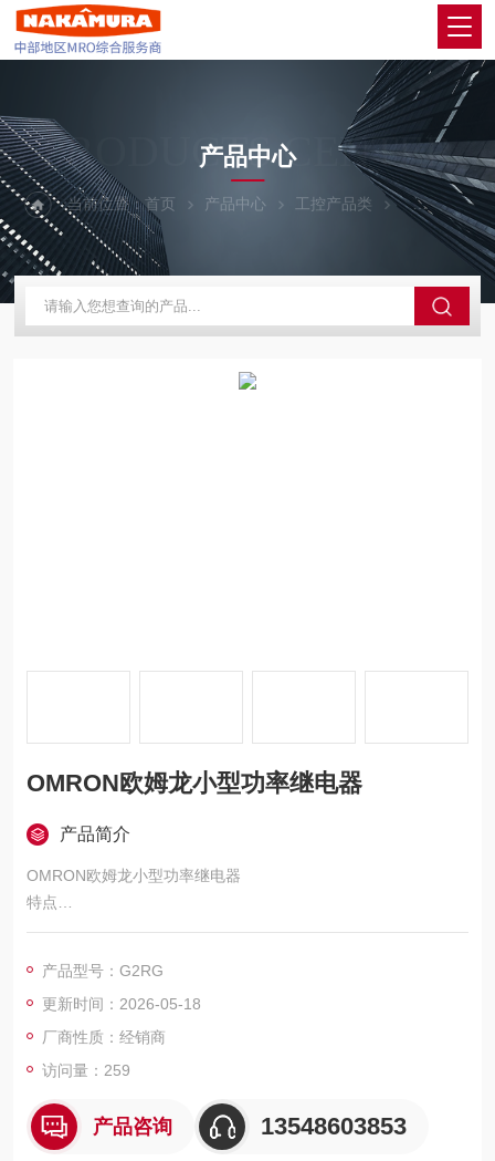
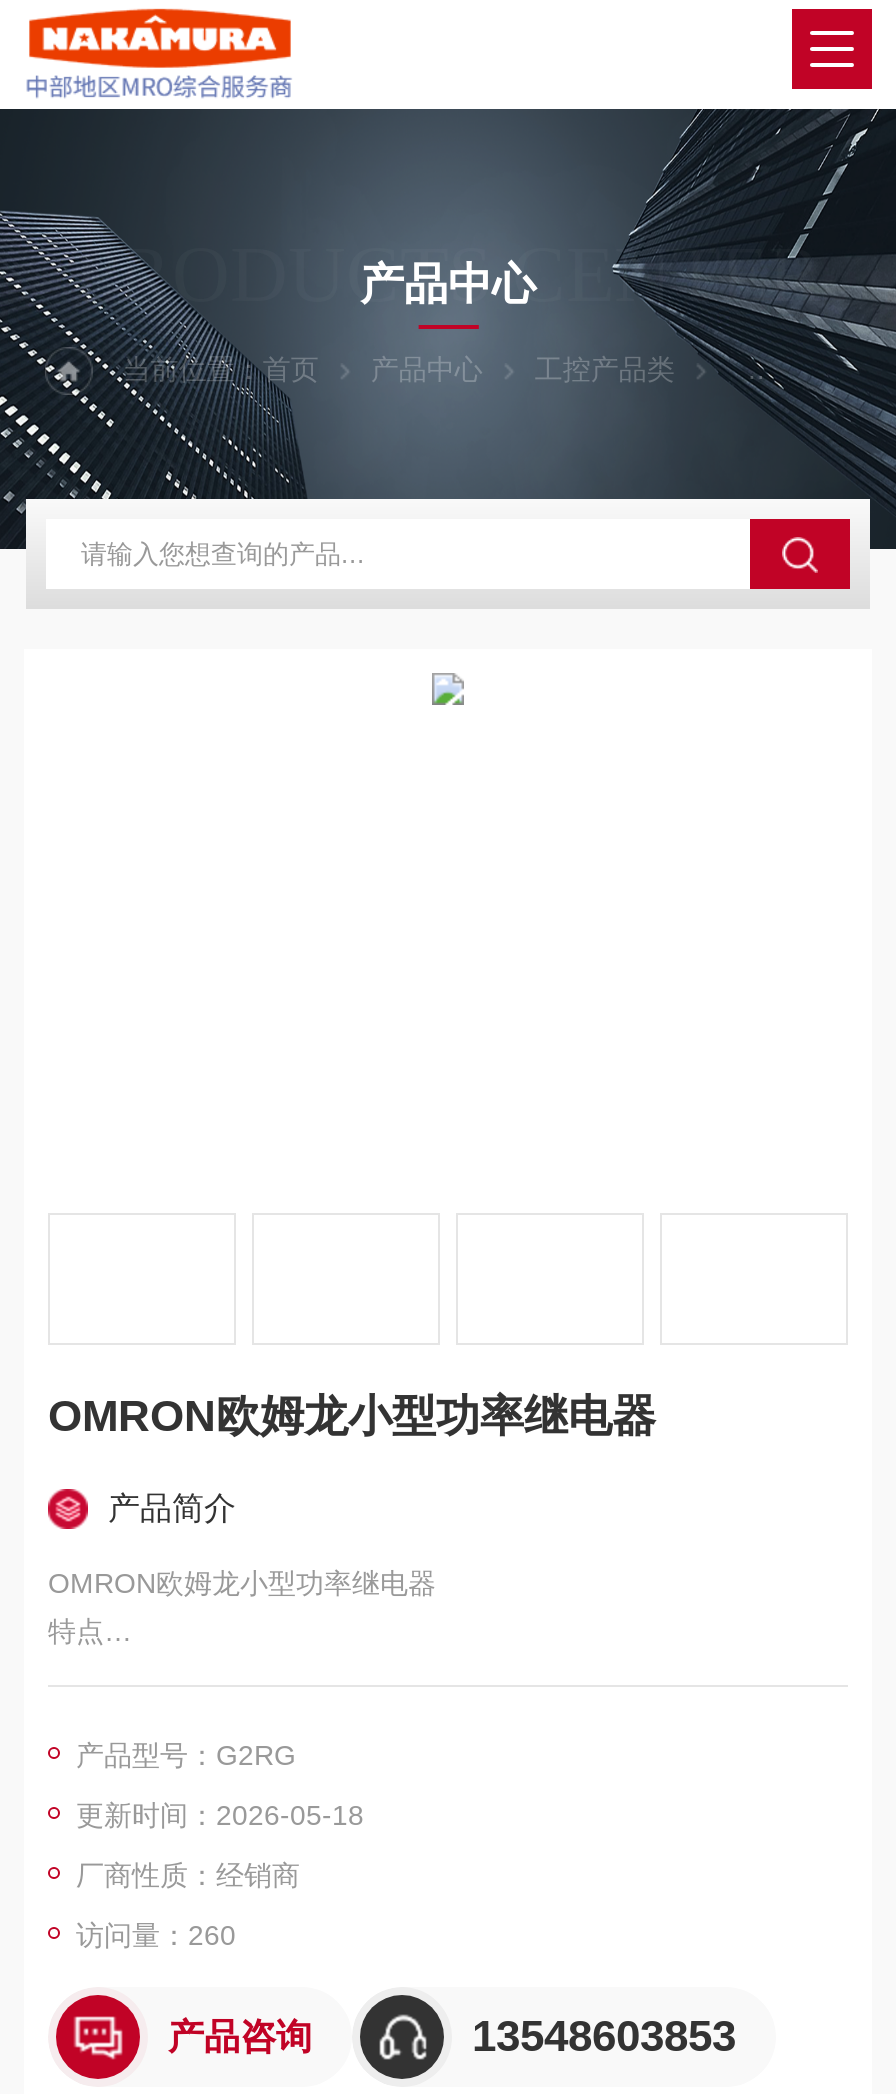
[42,1061,130,1079] 访问量：259 -> [76,1919,236,1951] 访问量：260

